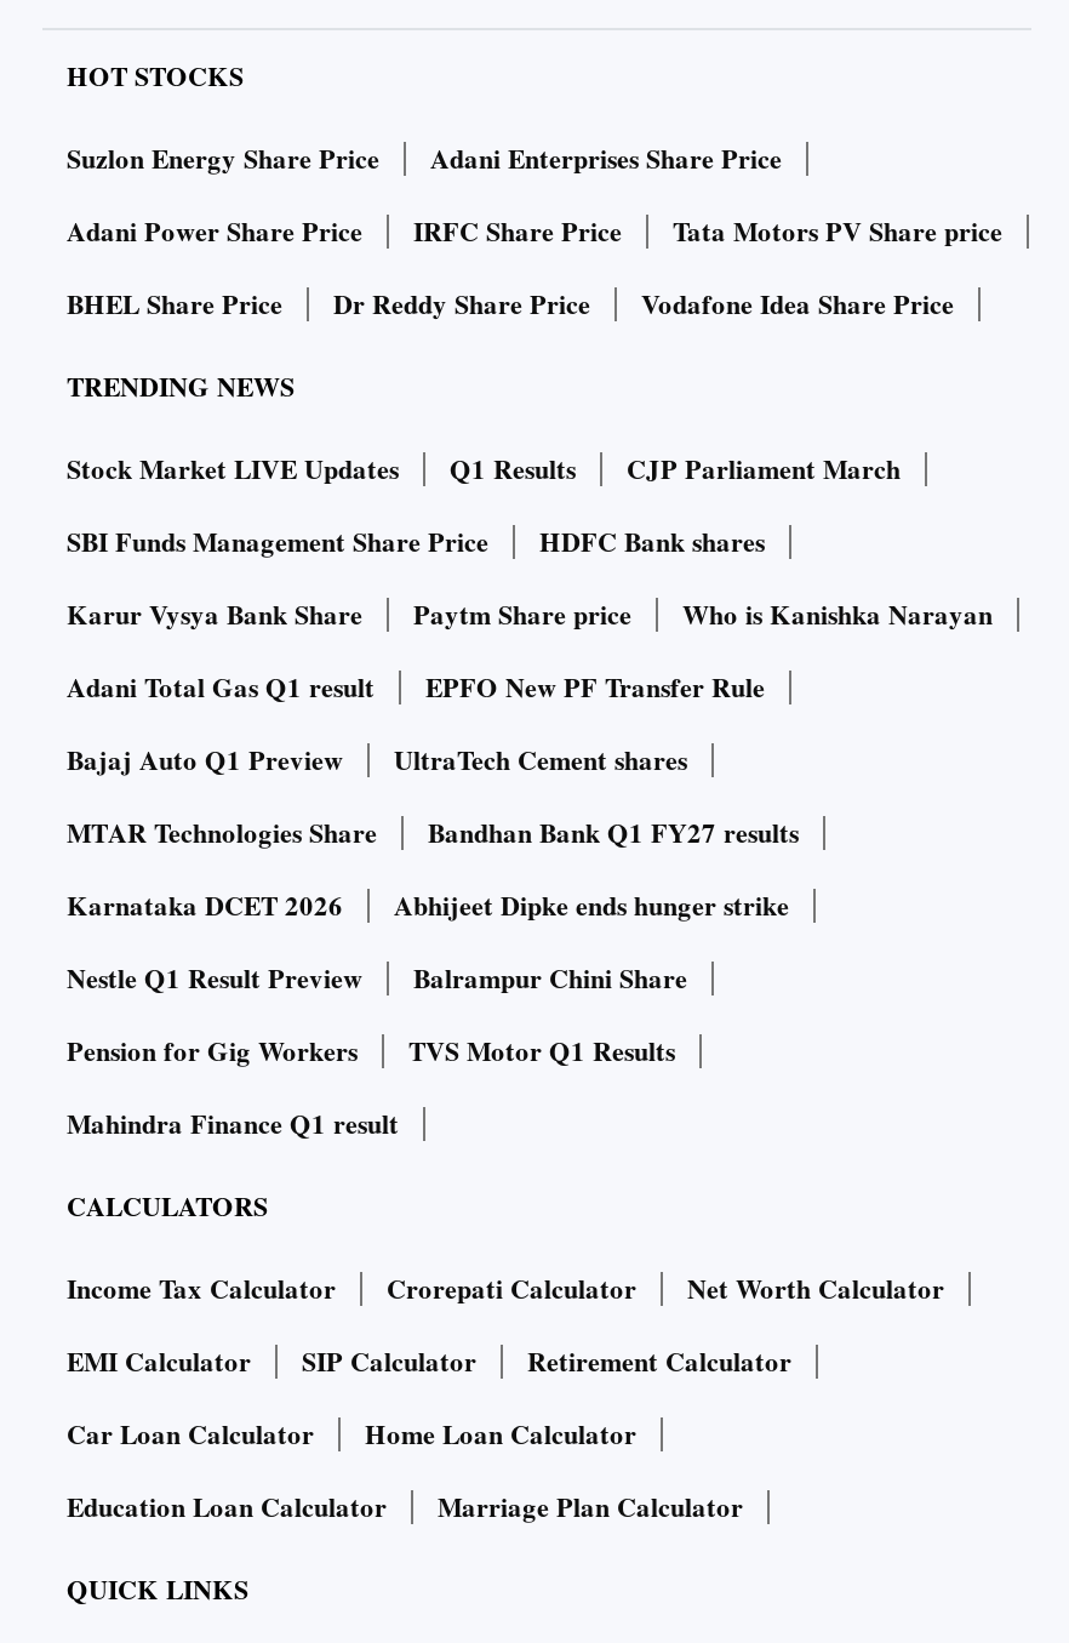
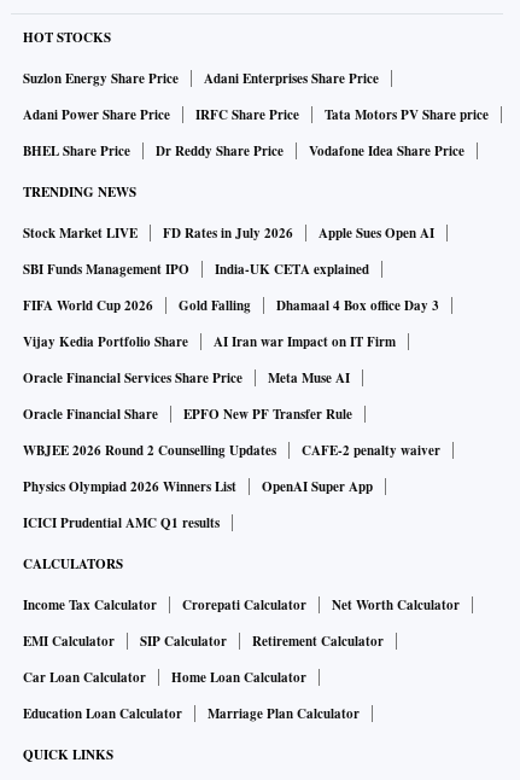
[67,450,993,707] Stock Market LIVE Updates | Q1 Results | CJP Parliament March | SBI Funds Management Share Price | HDFC Bank shares | Karur Vysya Bank Share | Paytm Share price | Who is Kanishka Narayan | Adani Total Gas Q1 result -> [23,223,439,424] Stock Market LIVE | FD Rates in July 2026 | Apple Sues Open AI | SBI Funds Management IPO | India-UK CETA explained | FIFA World Cup 2026 | Gold Falling | Dhamaal 4 Box office Day 3 | Vijay Kedia Portfolio Share | AI Iran war Impact on IT Firm | Oracle Financial Services Share Price | Meta Muse AI | Oracle Financial Share
moved [425,668,765,707] -> [183,405,352,424]: EPFO New PF Transfer Rule
[67,741,799,1144] Bajaj Auto Q1 Preview | UltraTech Cement shares | MTAR Technologies Share | Bandhan Bank Q1 FY27 results | Karnataka DCET 2026 | Abhijeet Dipke ends hunger strike | Nestle Q1 Result Preview | Balrampur Chini Share | Pension for Gig Workers | TVS Motor Q1 Results | Mahindra Finance Q1 result -> [23,441,440,533] WBJEE 2026 Round 2 Counselling Updates | CAFE-2 penalty waiver | Physics Olympiad 2026 Winners List | OpenAI Super App | ICICI Prudential AMC Q1 results

